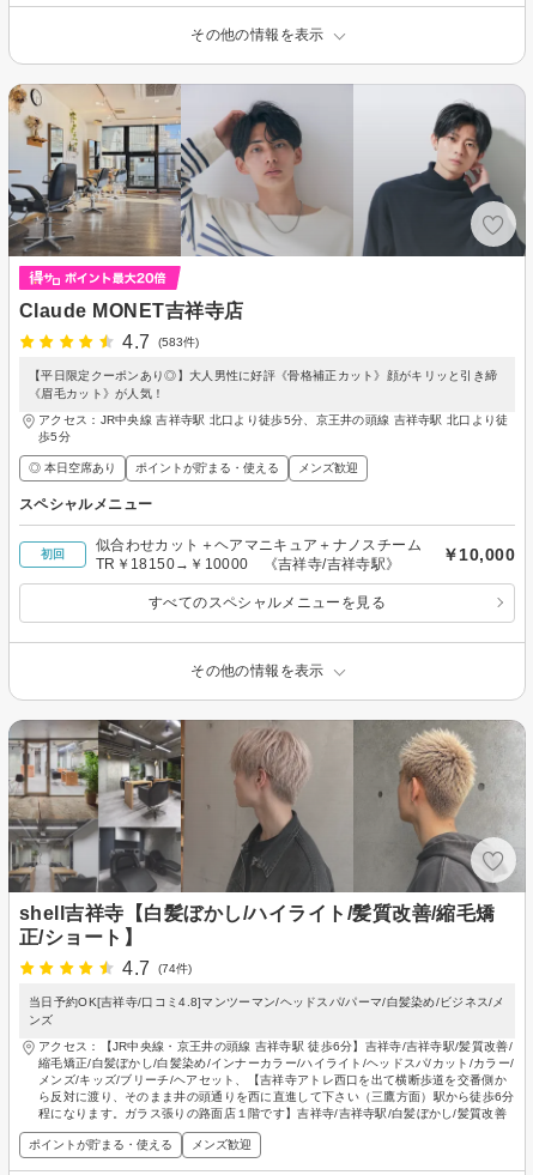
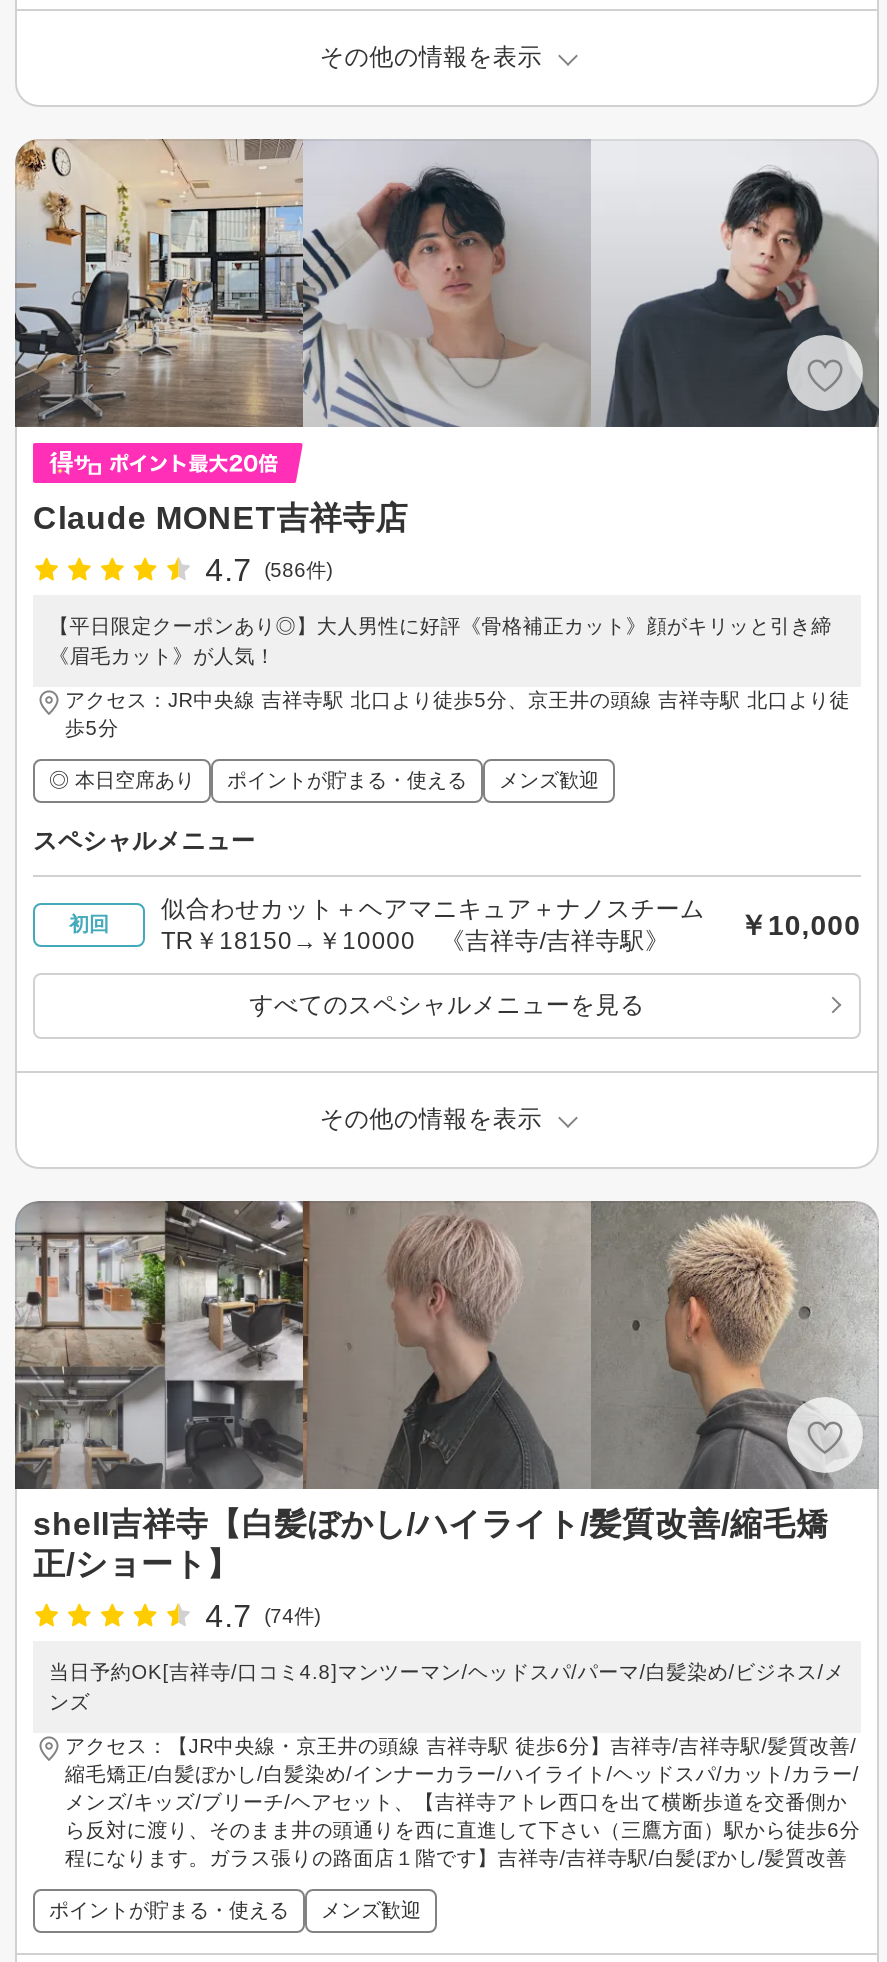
[122,331,198,352] 4.7 (583件) -> [205,552,332,586] 4.7 (586件)

